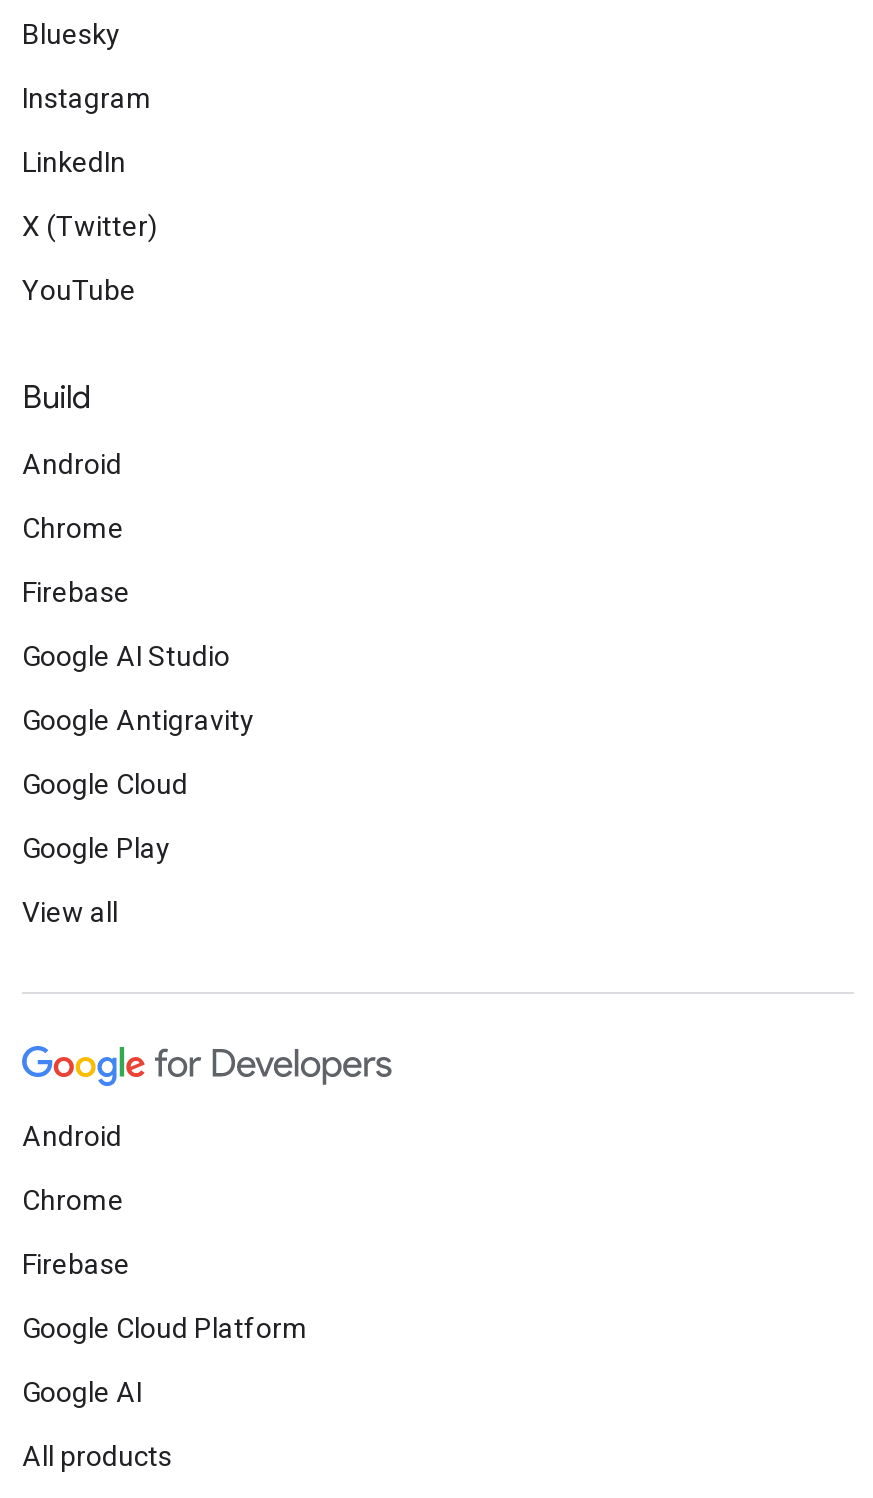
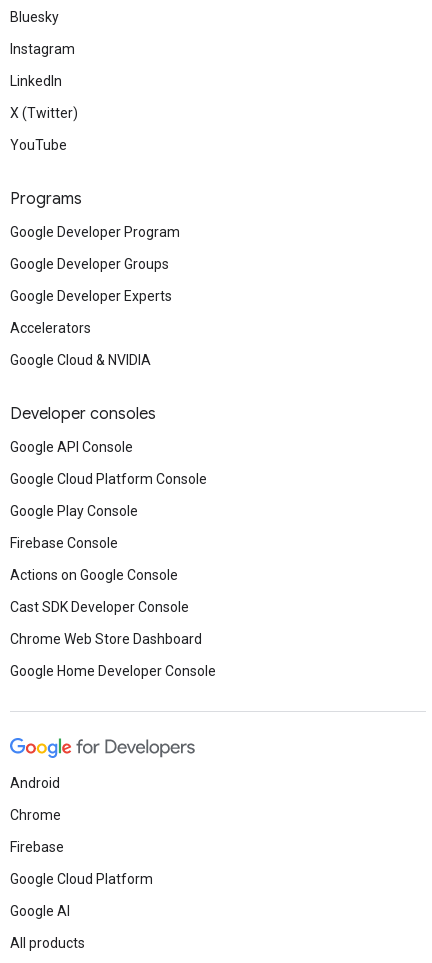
[22,378,254,928] Build | Android | Chrome | Firebase | Google AI Studio | Google Antigravity | Google Cloud | Google Play | View all -> [10,189,216,679] Programs | Google Developer Program | Google Developer Groups | Google Developer Experts | Accelerators | Google Cloud & NVIDIA | Developer consoles | Google API Console | Google Cloud Platform Console | Google Play Console | Firebase Console | Actions on Google Console | Cast SDK Developer Console | Chrome Web Store Dashboard | Google Home Developer Console

